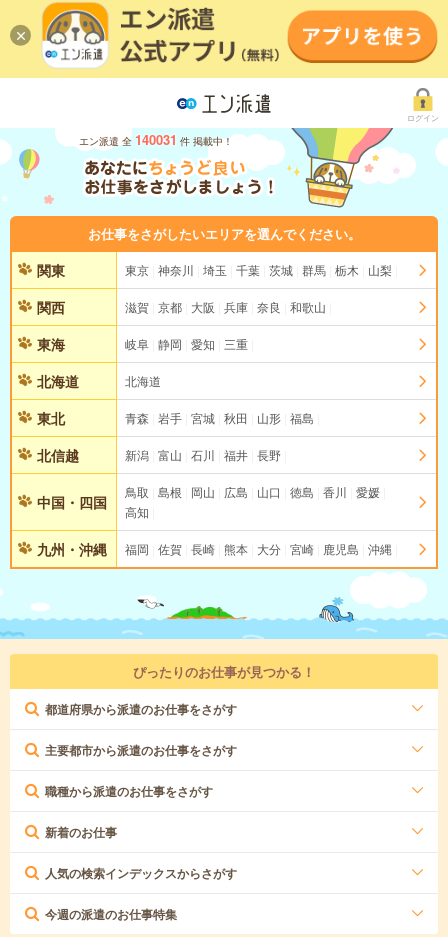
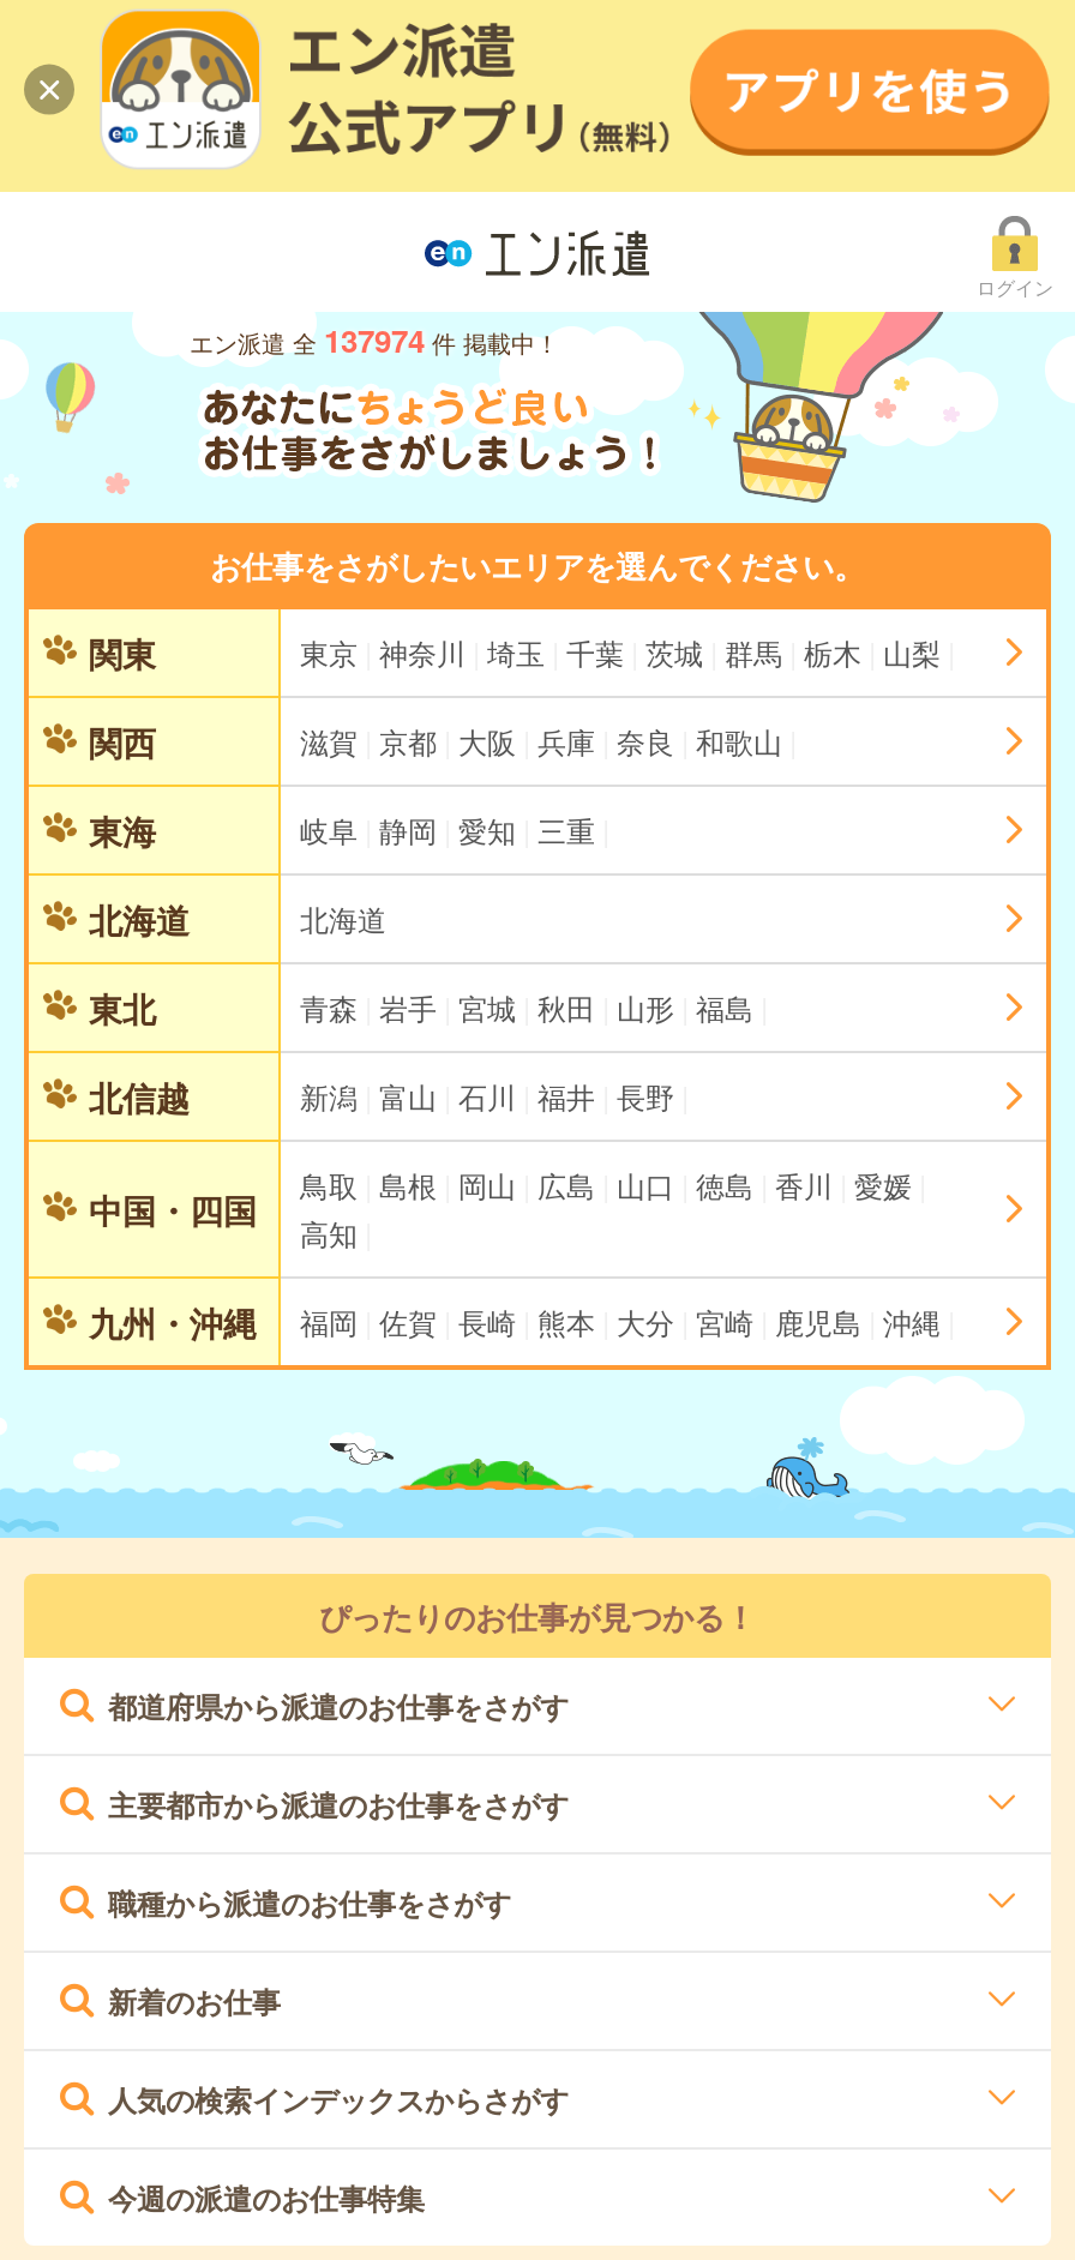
[79,130,233,149] エン派遣 全 140031 件 掲載中！ -> [190,318,559,363] エン派遣 全 137974 件 掲載中！

